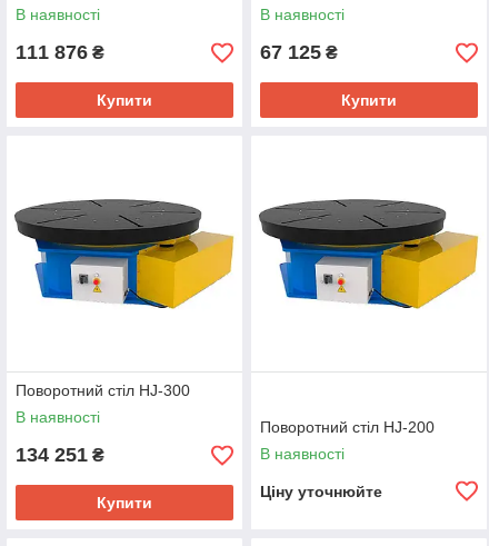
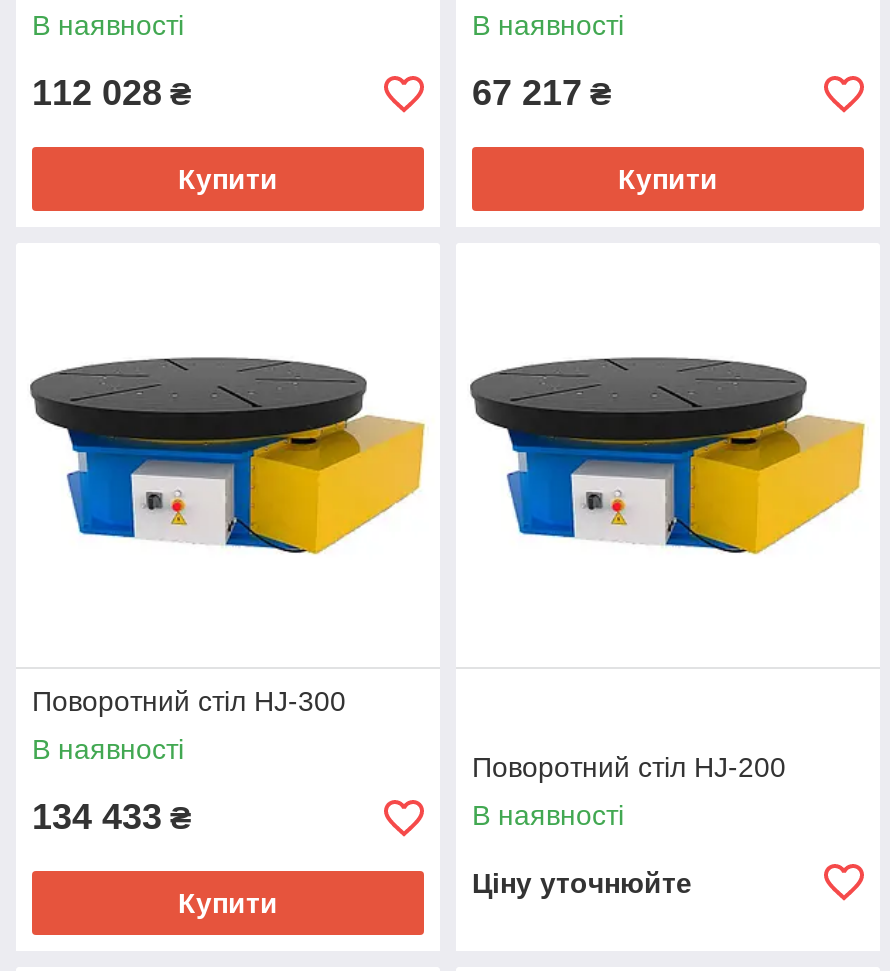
[16,41,104,63] 111 876 ₴ -> [32,73,192,113] 112 028 ₴
[260,41,338,63] 67 125 ₴ -> [472,73,612,113] 67 217 ₴
[16,444,104,466] 134 251 ₴ -> [32,797,192,837] 134 433 ₴

